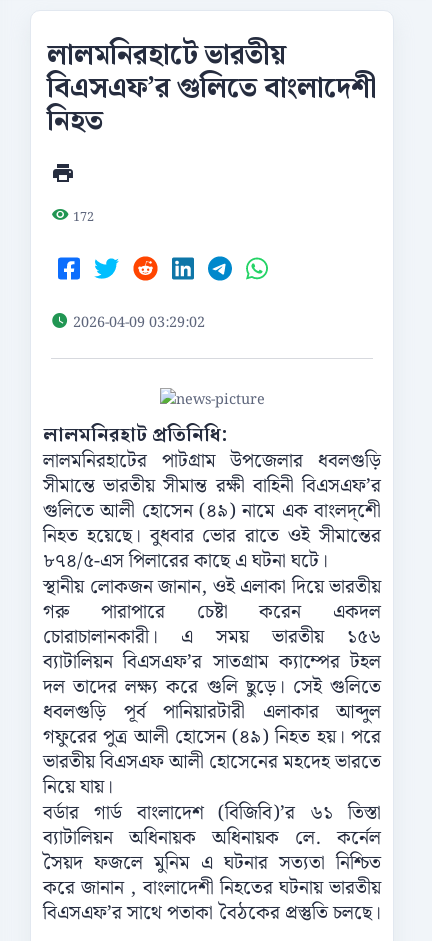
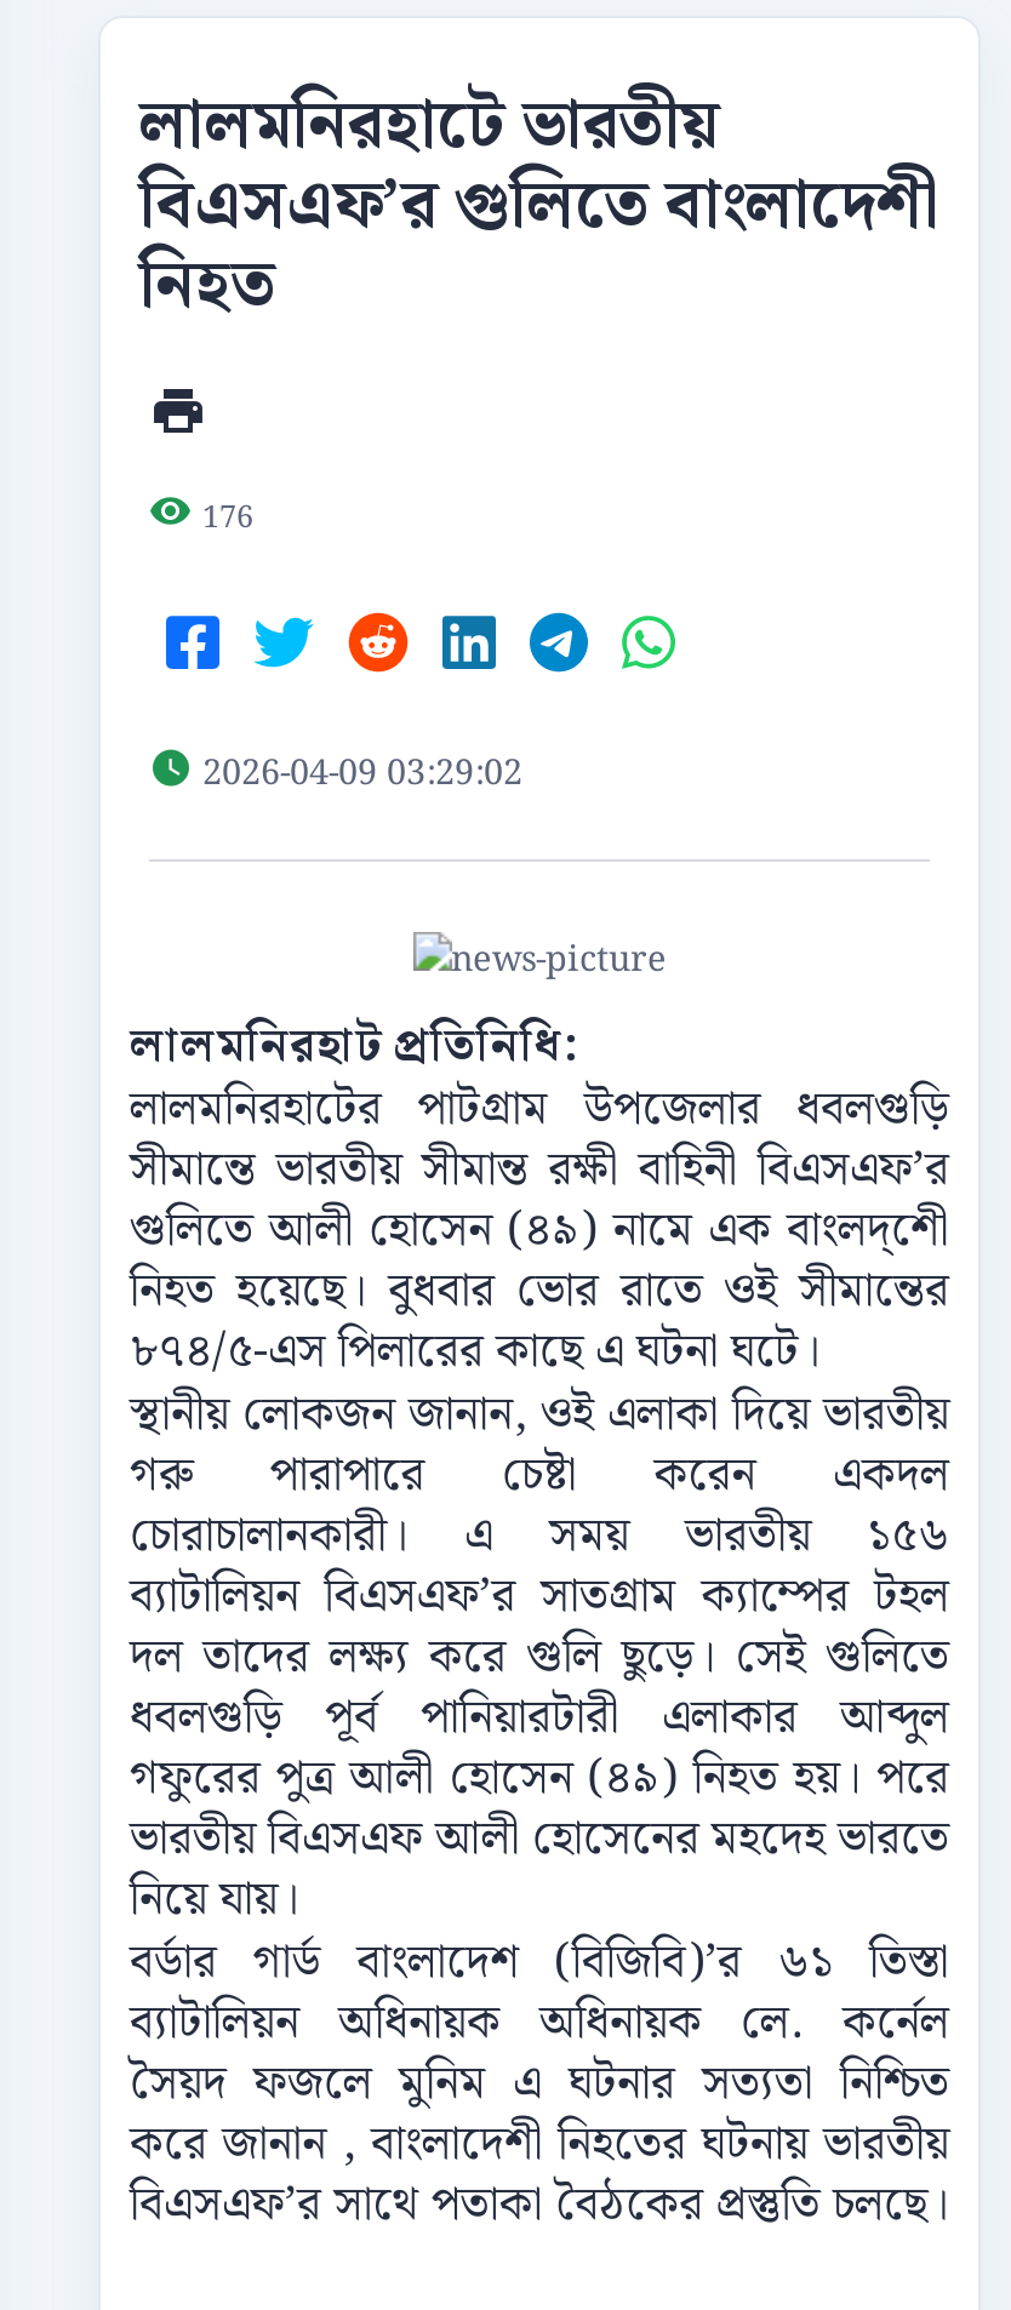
[73,207,94,227] 172 -> [202,493,253,542] 176

